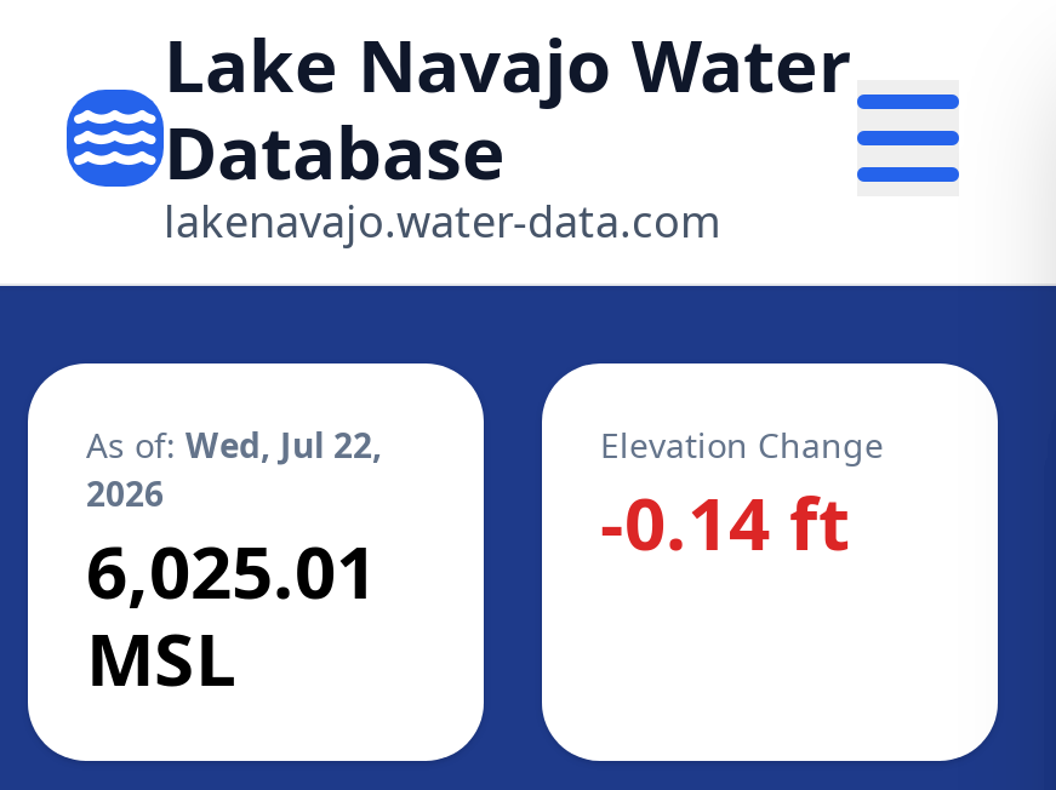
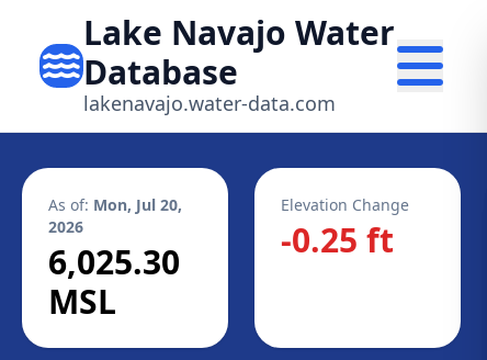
[86,422,382,468] As of: Wed, Jul 22, -> [48,194,182,215] As of: Mon, Jul 20,
[600,473,850,572] -0.14 ft -> [281,217,394,262] -0.25 ft
[86,521,377,620] 6,025.01 -> [48,239,180,284] 6,025.30

